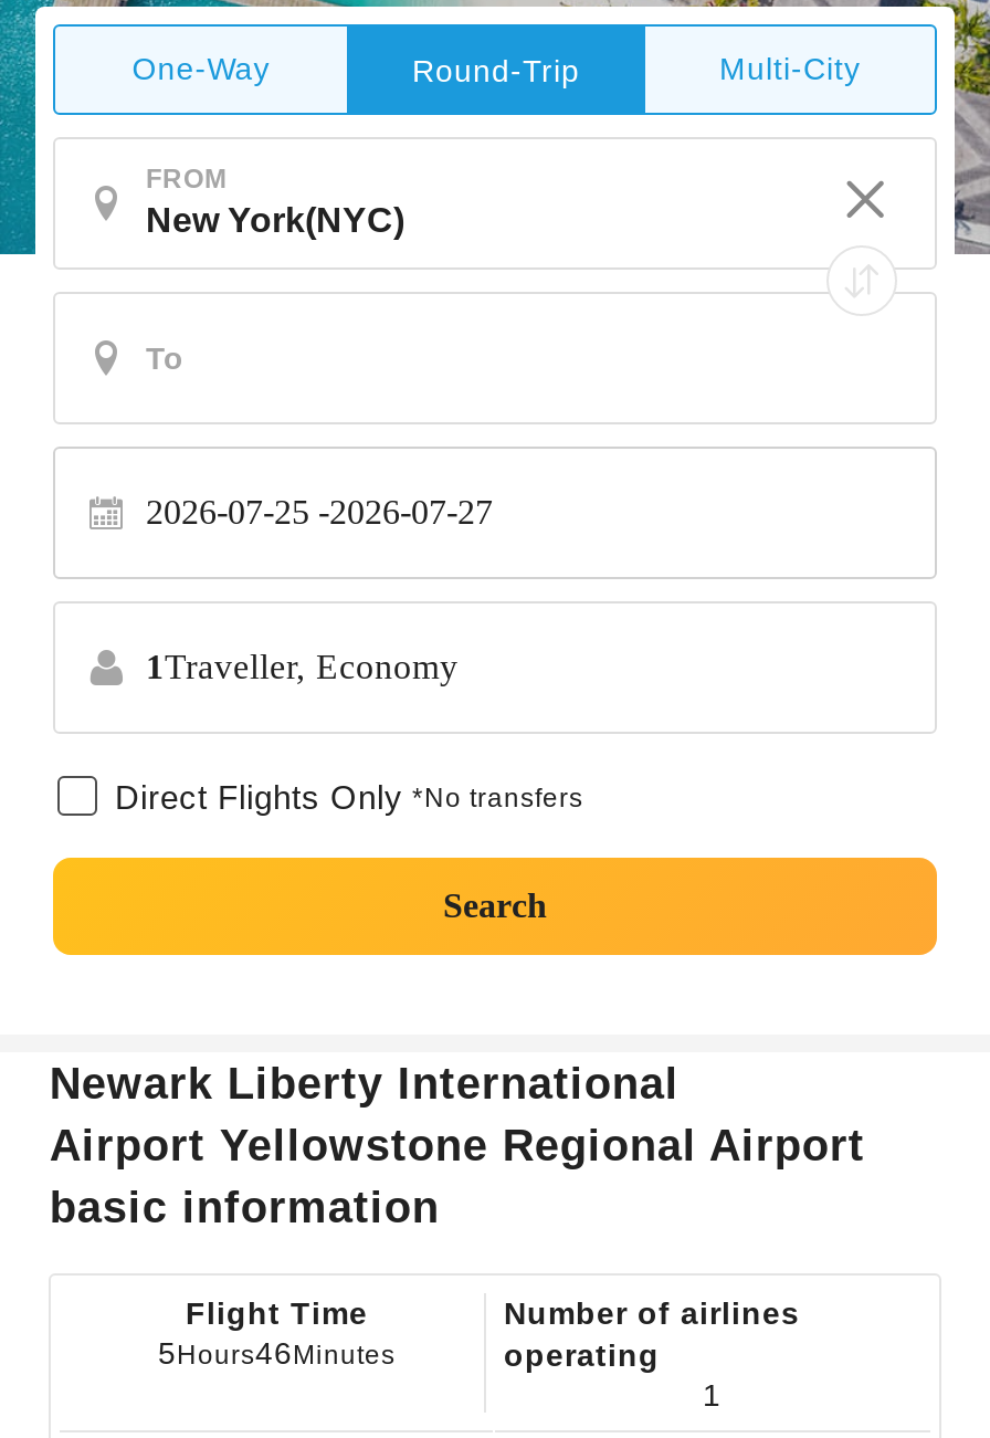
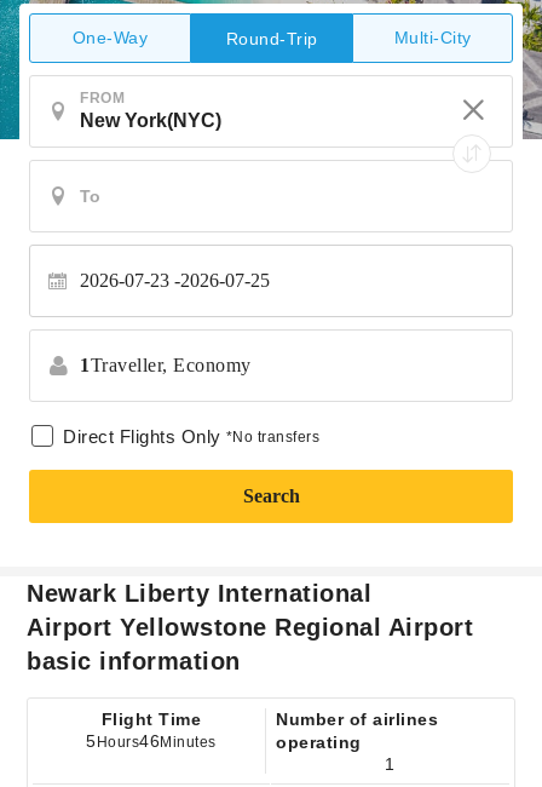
[146,493,493,531] 2026-07-25 -2026-07-27 -> [80,270,270,291] 2026-07-23 -2026-07-25

